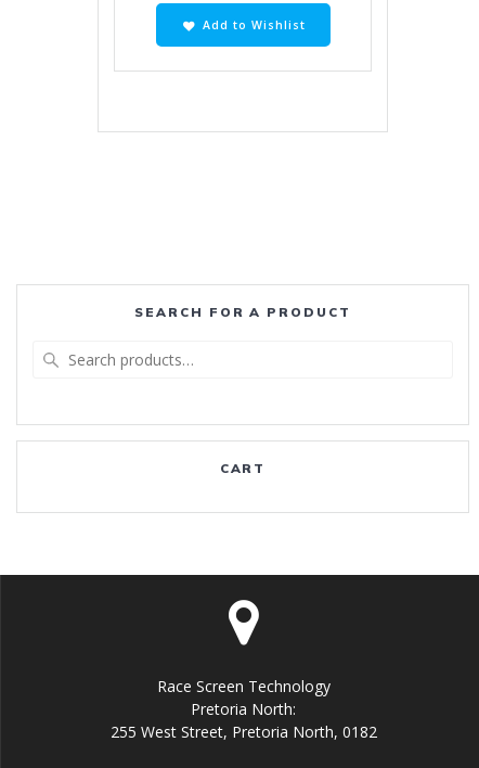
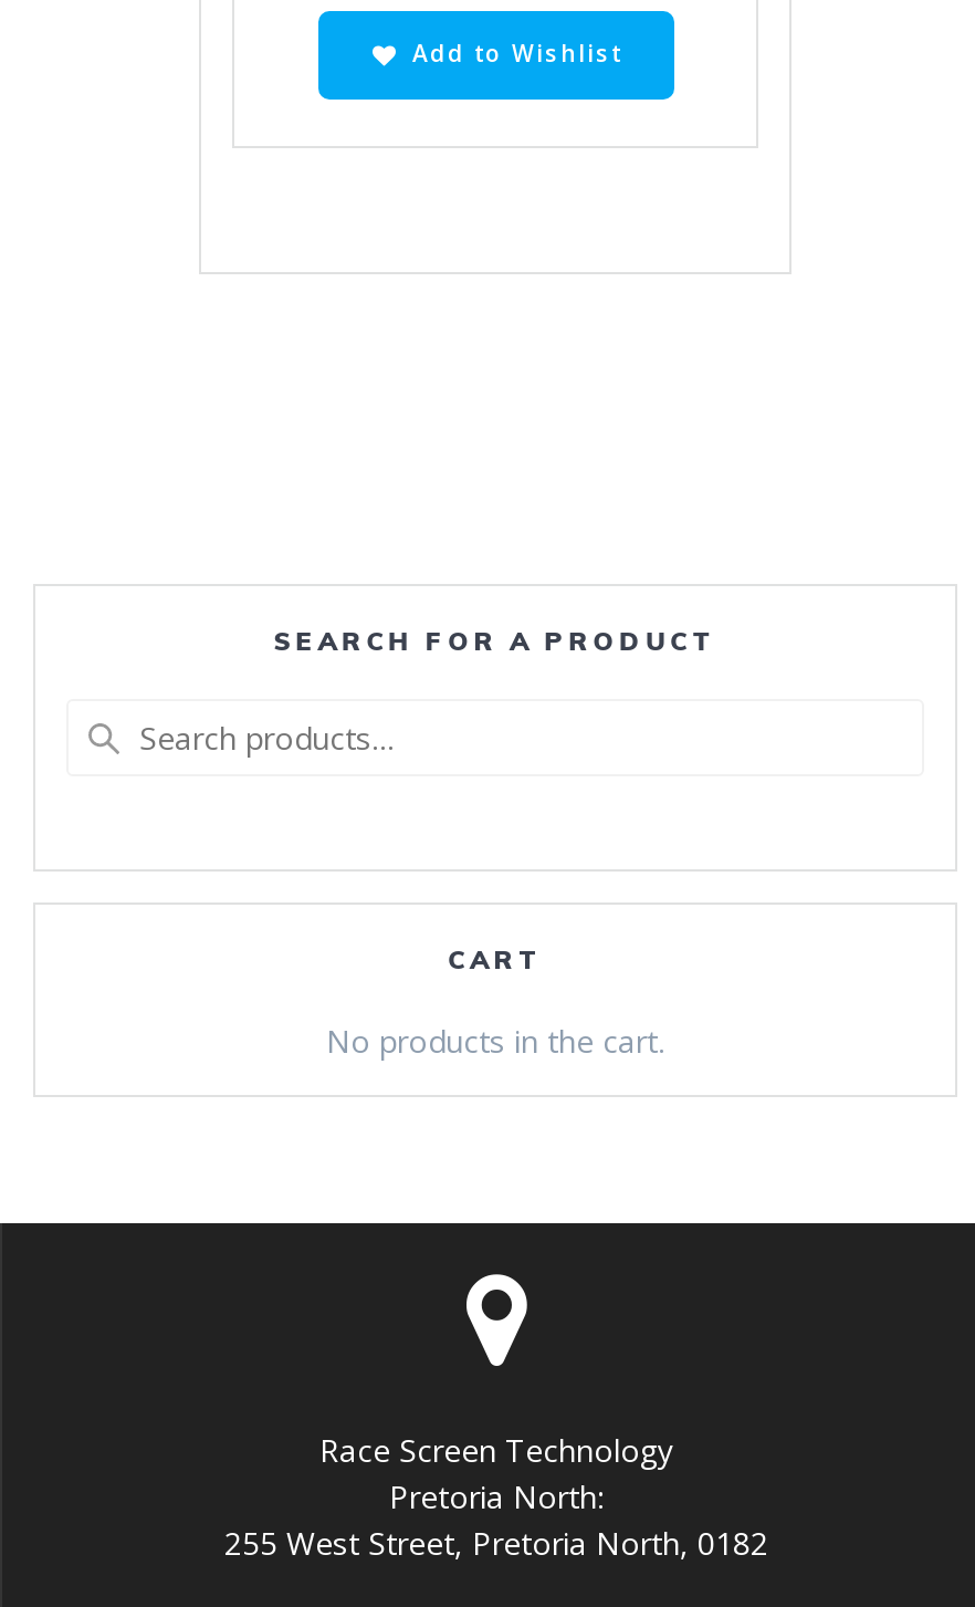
none -> [326,1020,664,1062] No products in the cart.

